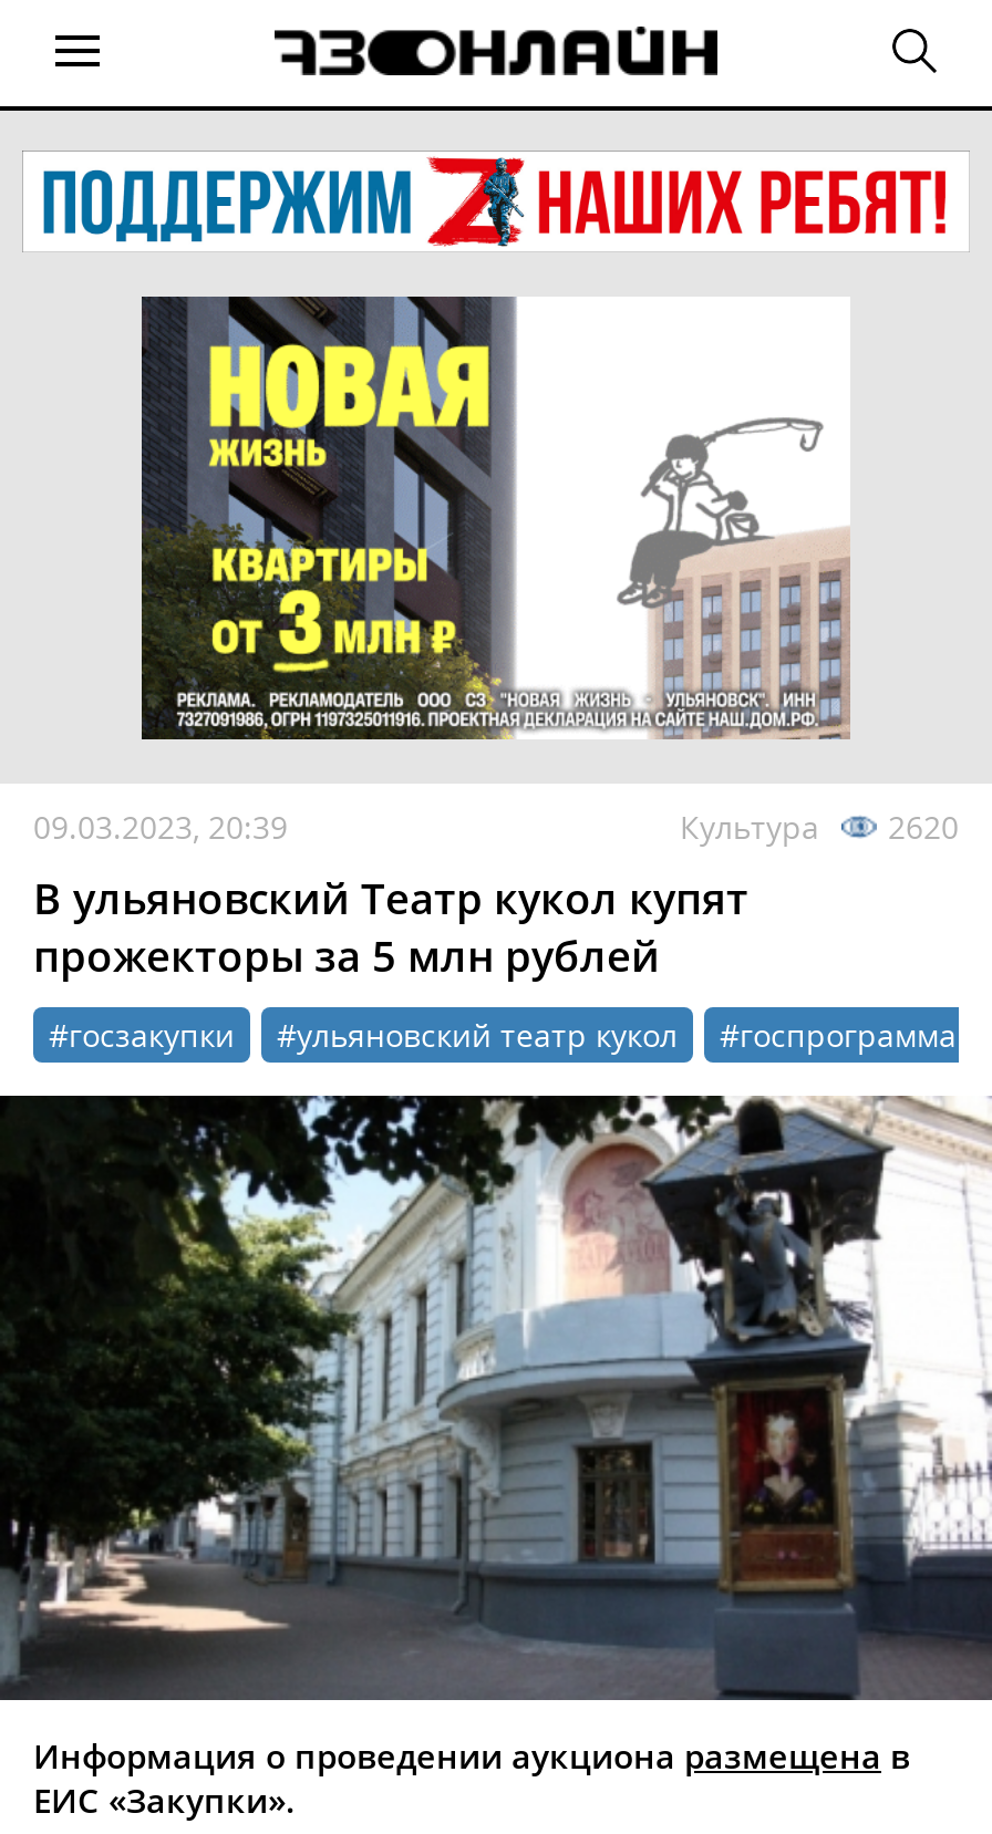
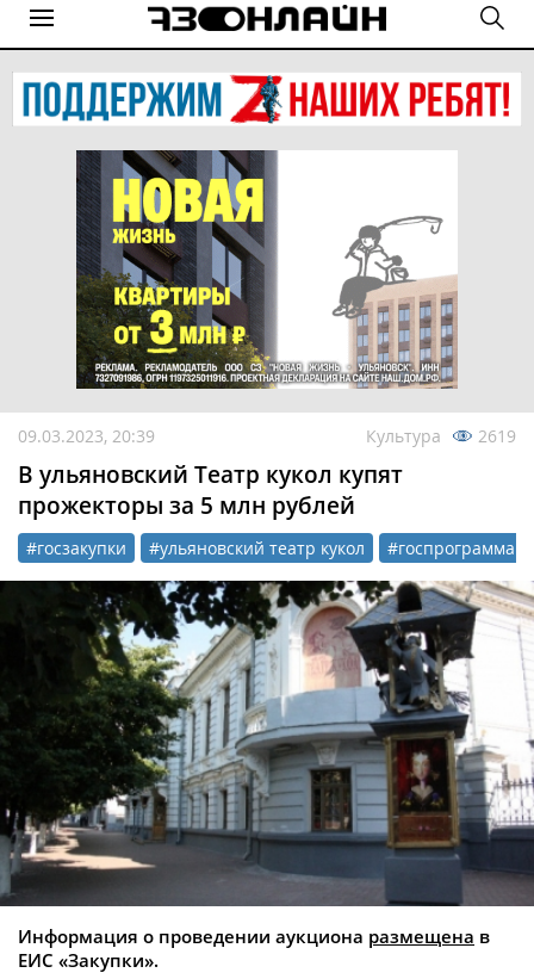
[680,806,959,848] Культура 2620 -> [366,425,516,447] Культура 2619

